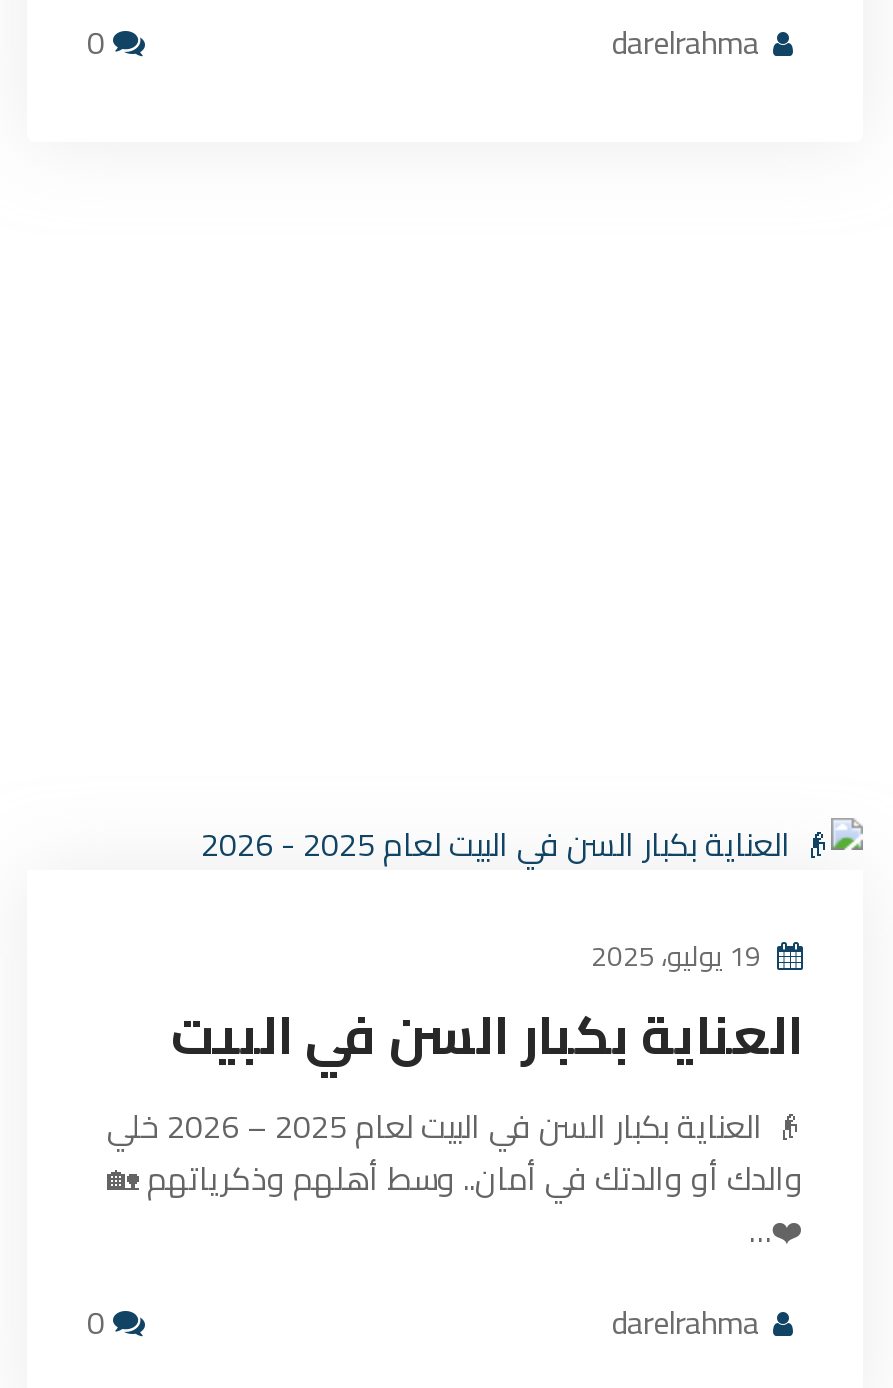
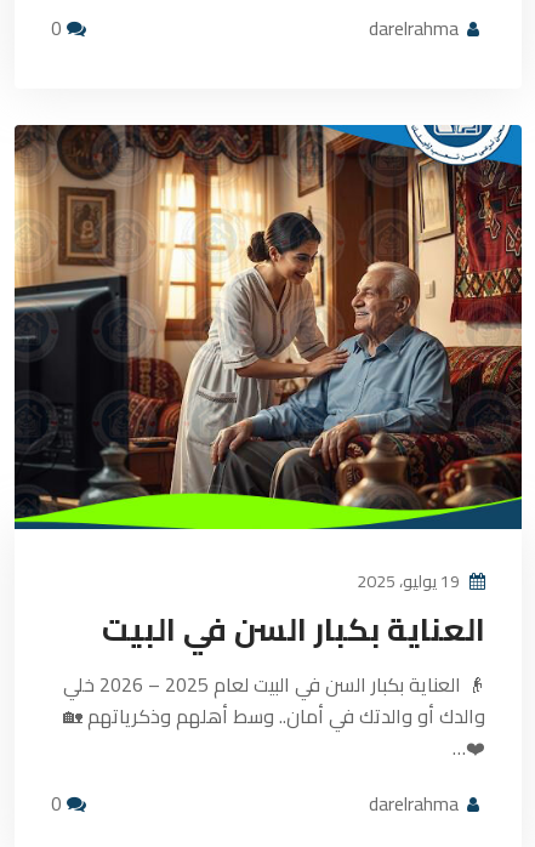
none -> [13,124,523,530] [image]

